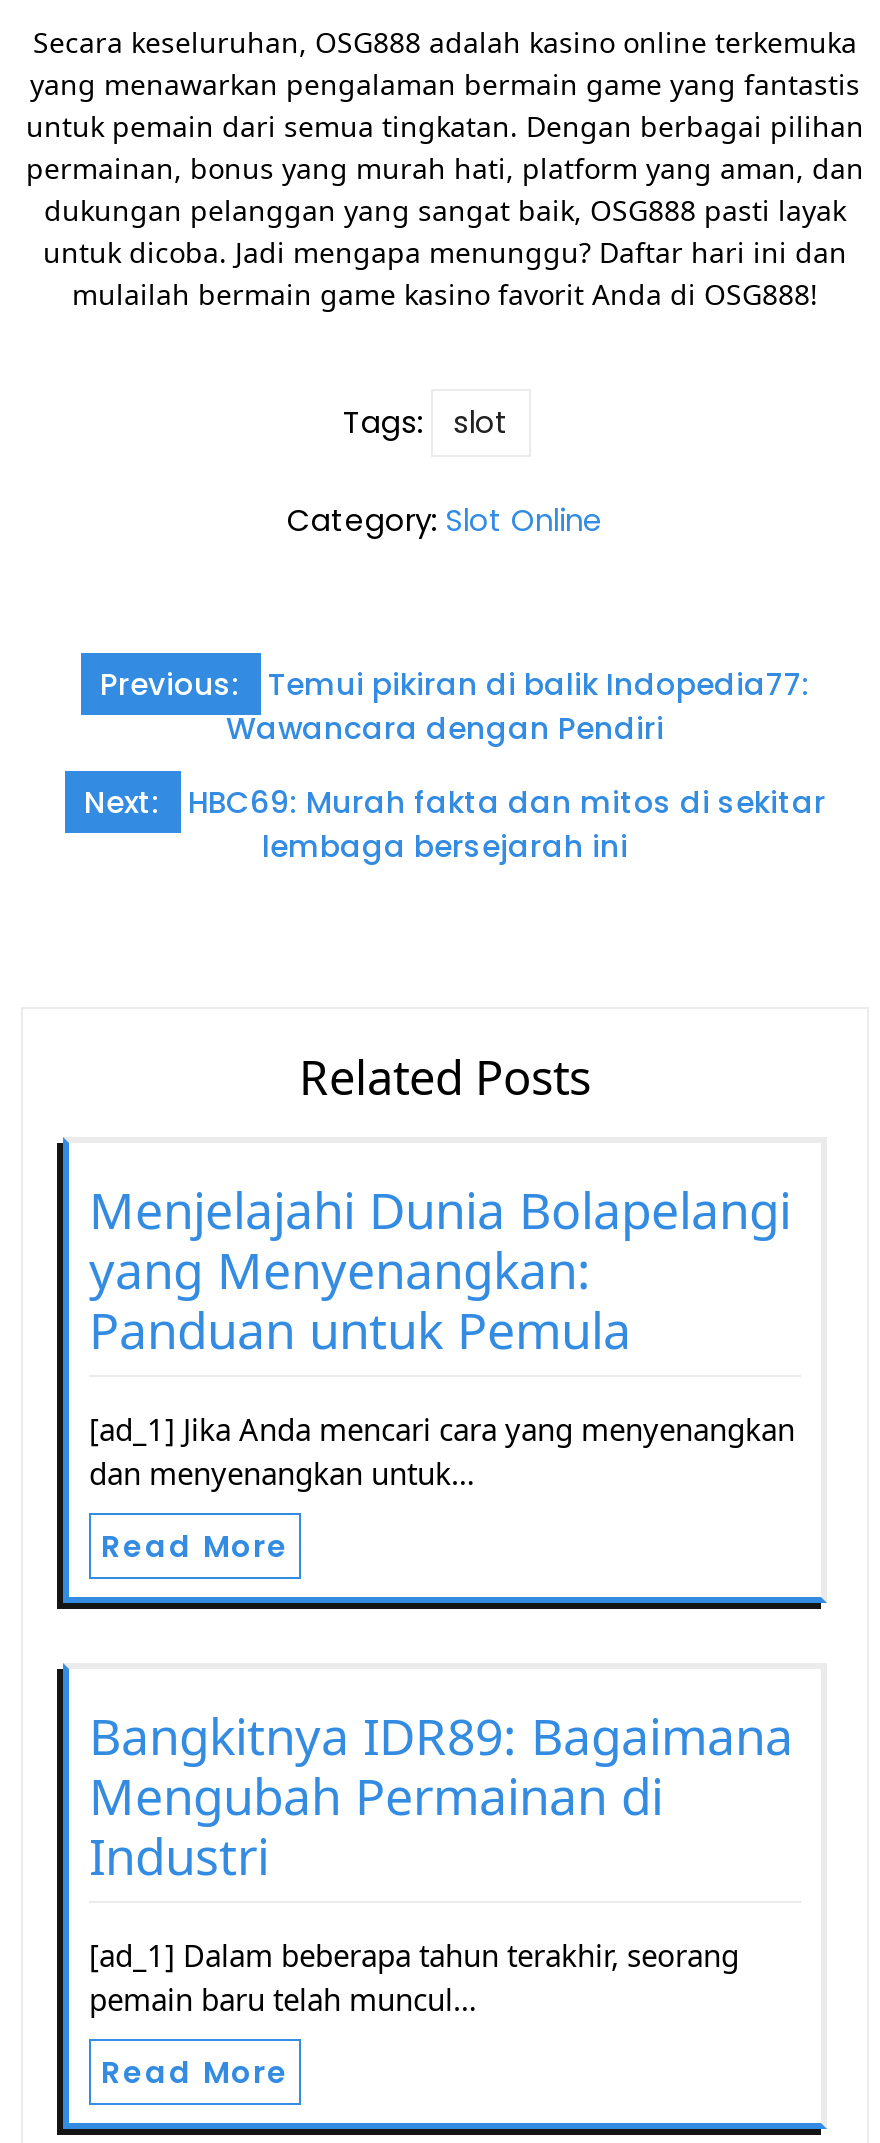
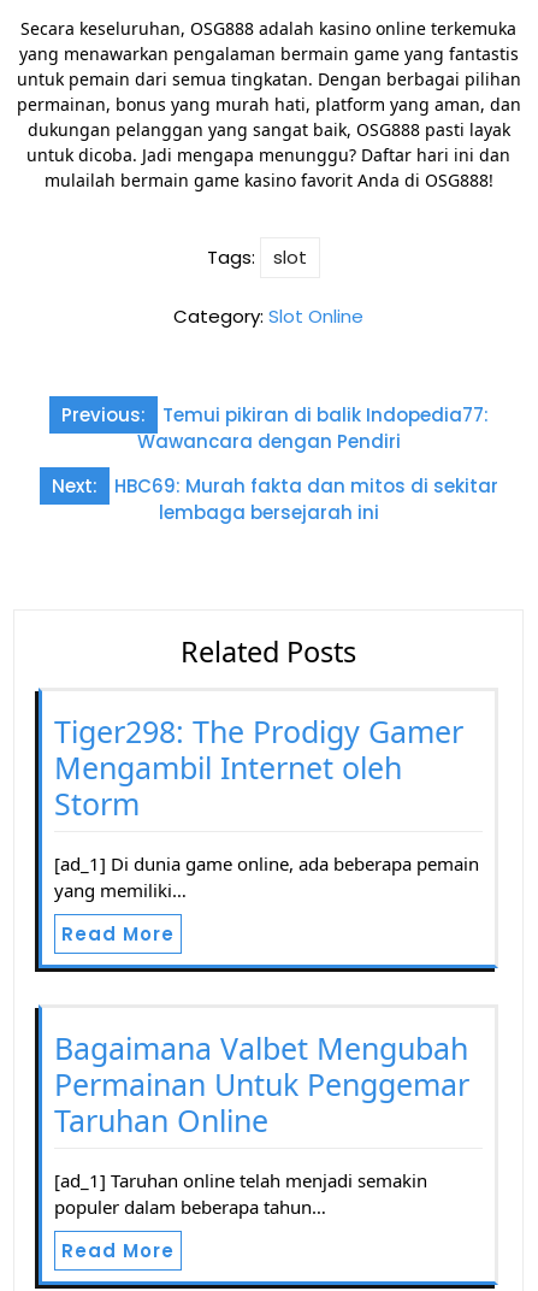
[89,1175,791,1363] Menjelajahi Dunia Bolapelangi | yang Menyenangkan: | Panduan untuk Pemula -> [54,710,463,823] Tiger298: The Prodigy Gamer | Mengambil Internet oleh | Storm
[89,1409,795,1493] [ad_1] Jika Anda mencari cara yang menyenangkan | dan menyenangkan untuk… -> [54,851,479,902] [ad_1] Di dunia game online, ada beberapa pemain | yang memiliki…
[89,1701,793,1889] Bangkitnya IDR89: Bagaimana | Mengubah Permainan di | Industri -> [54,1027,469,1140] Bagaimana Valbet Mengubah | Permainan Untuk Penggemar | Taruhan Online
[89,1935,739,2019] [ad_1] Dalam beberapa tahun terakhir, seorang | pemain baru telah muncul… -> [54,1168,427,1219] [ad_1] Taruhan online telah menjadi semakin | populer dalam beberapa tahun…

